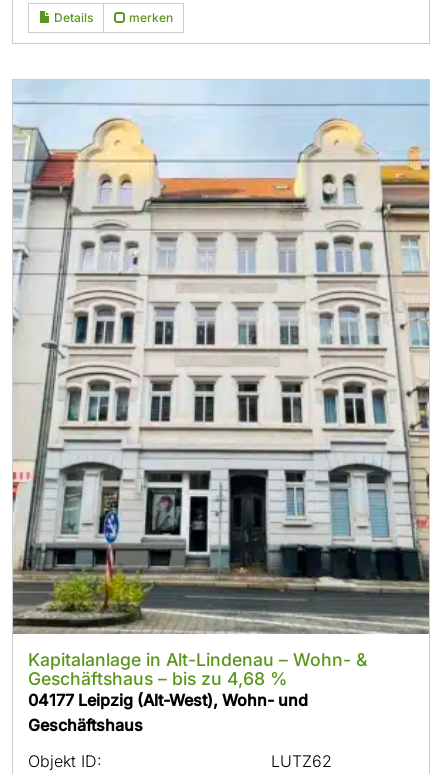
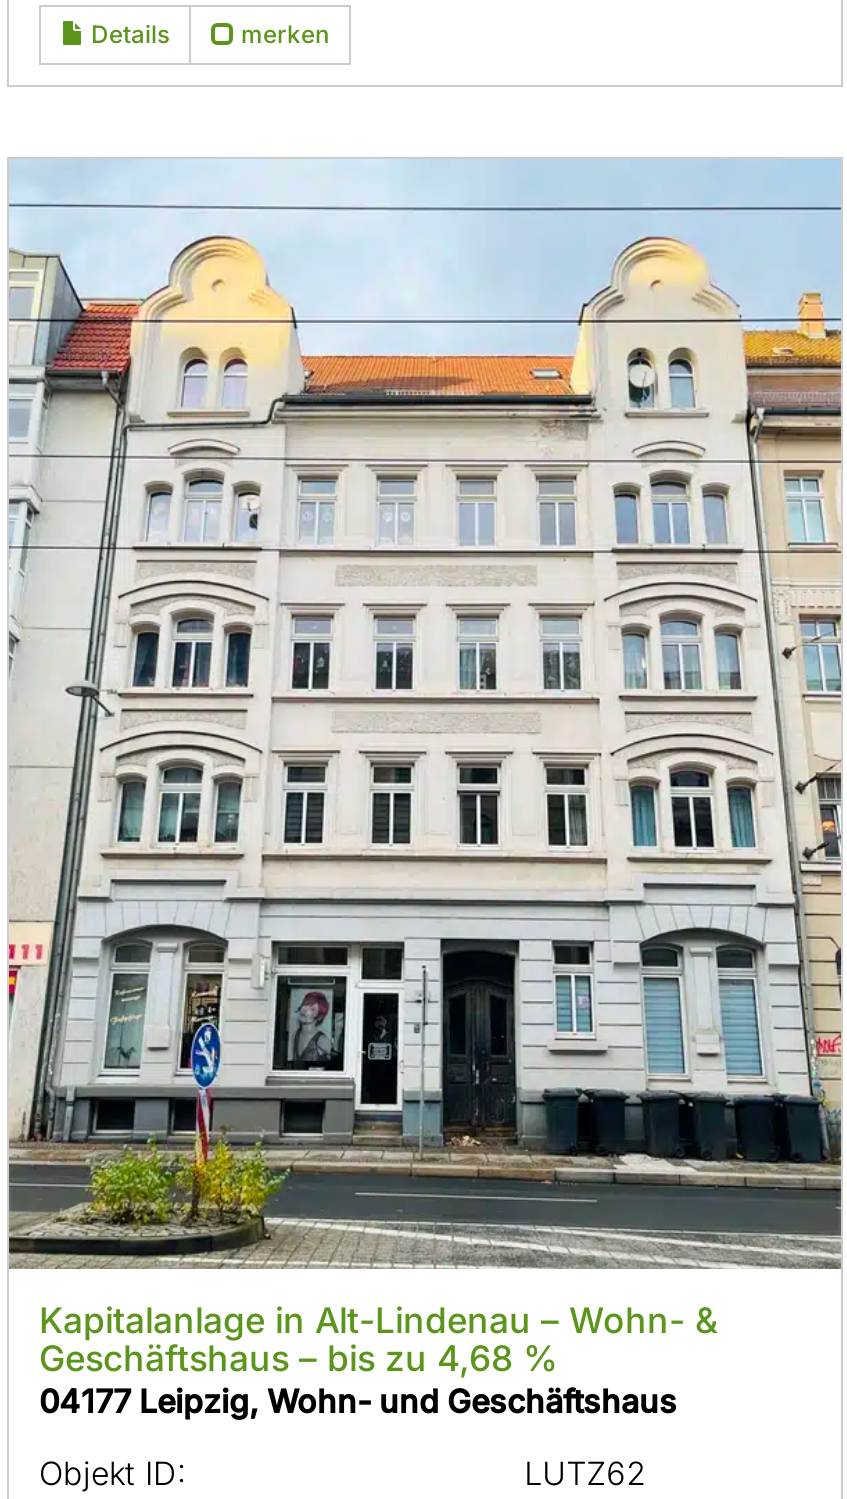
[28,690,308,735] 04177 Leipzig (Alt-West), Wohn- und | Geschäftshaus -> [39,1381,677,1421] 04177 Leipzig, Wohn- und Geschäftshaus

